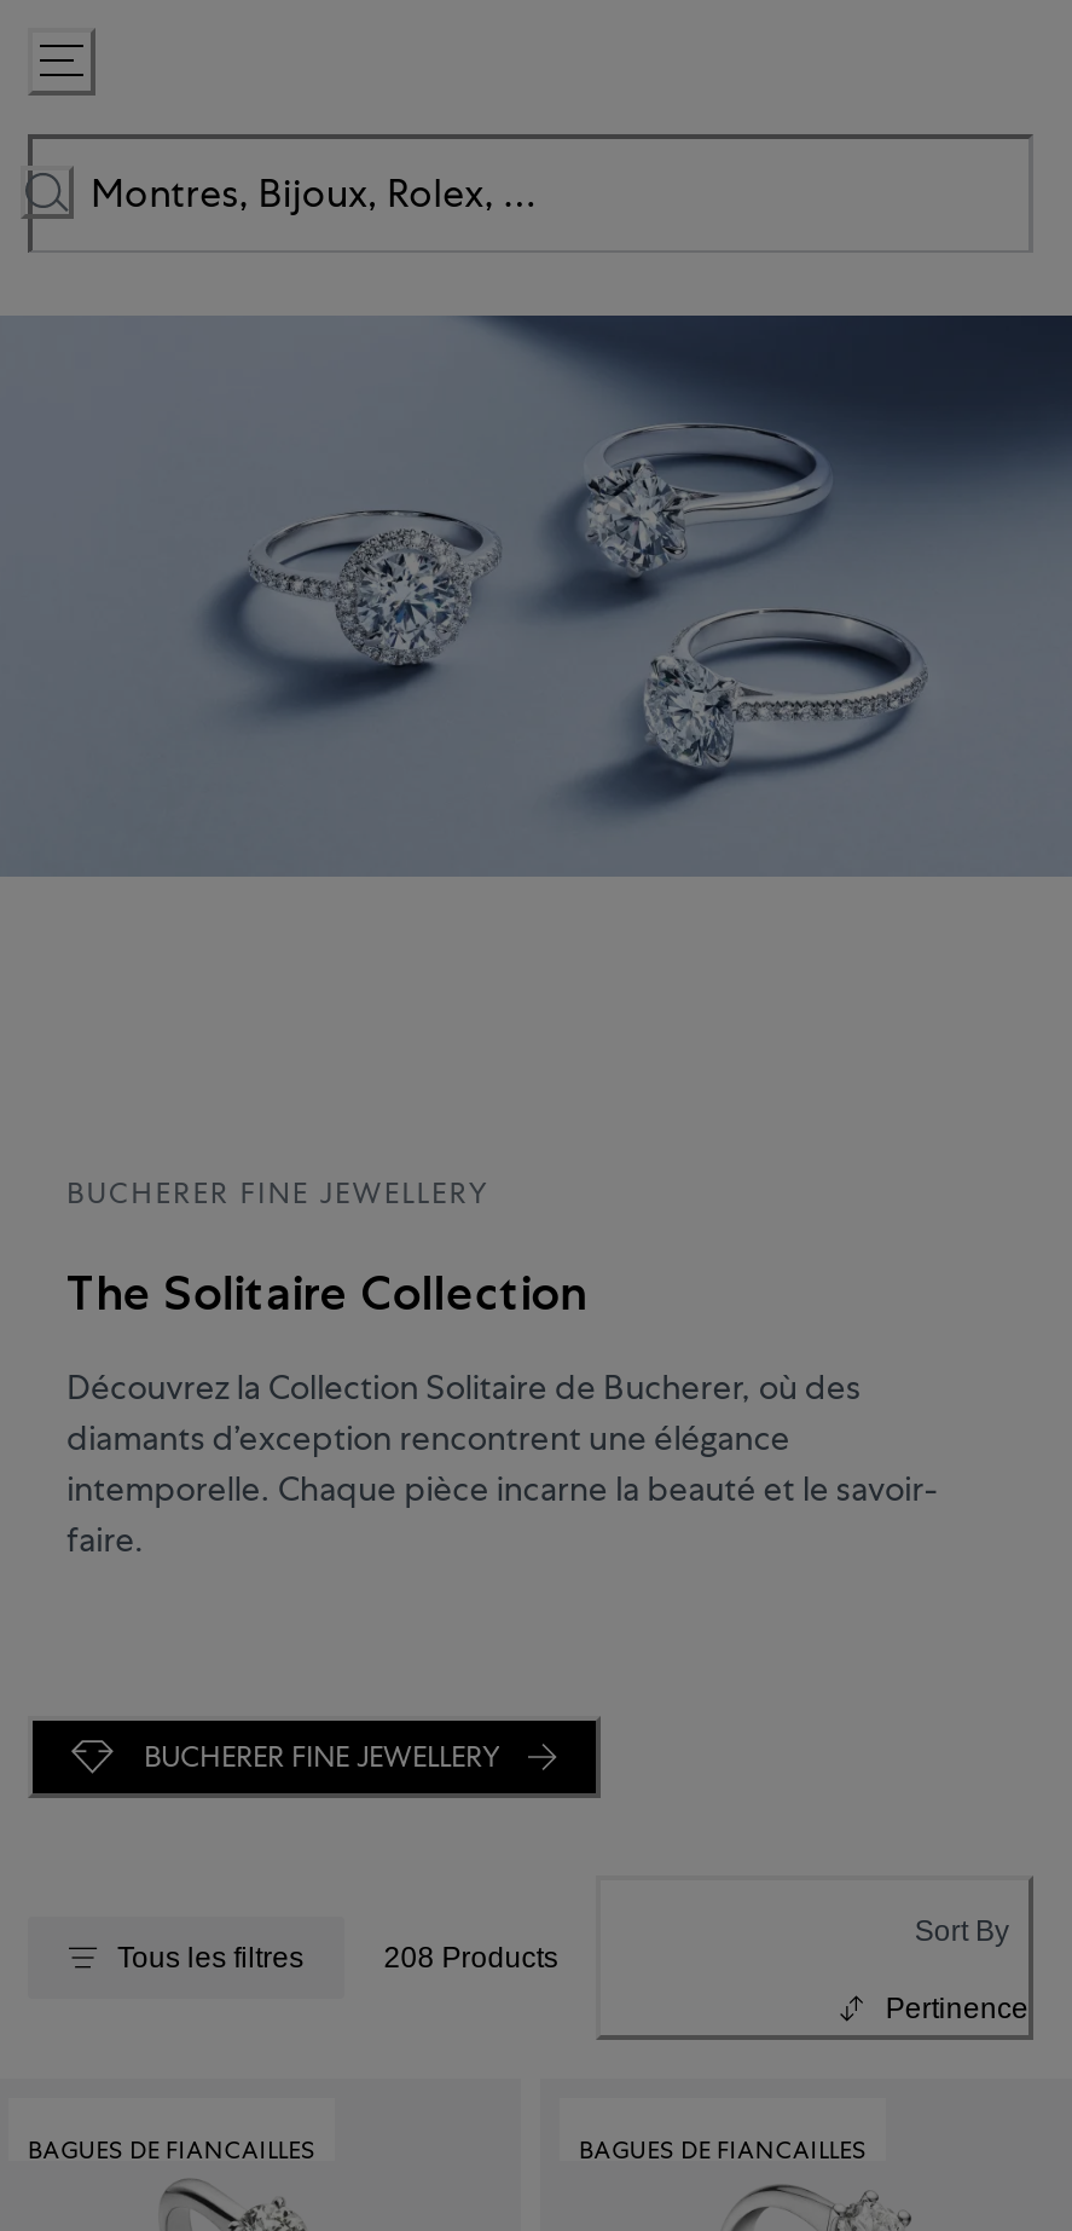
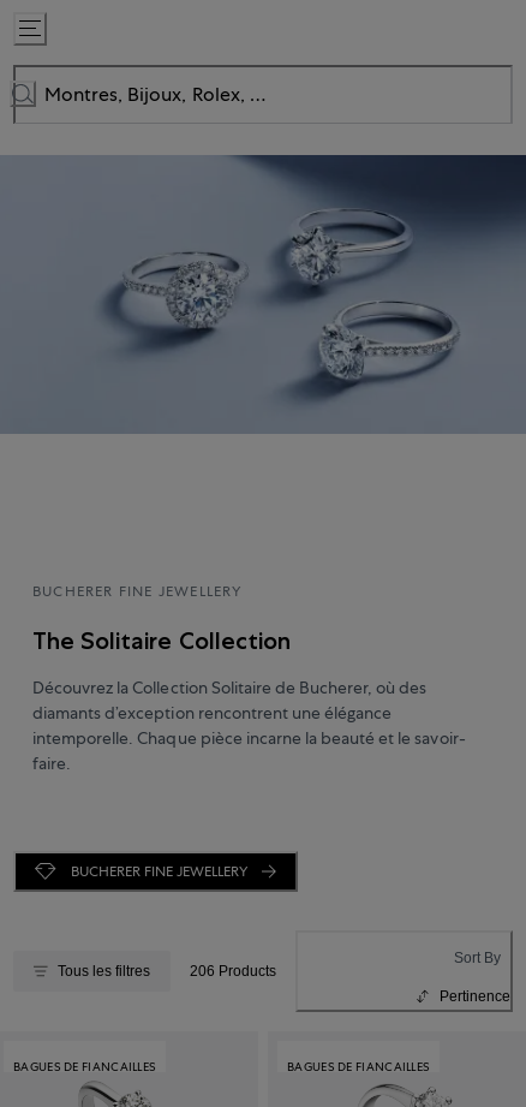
[384,1940,558,1974] 208 Products -> [190,962,277,979] 206 Products

